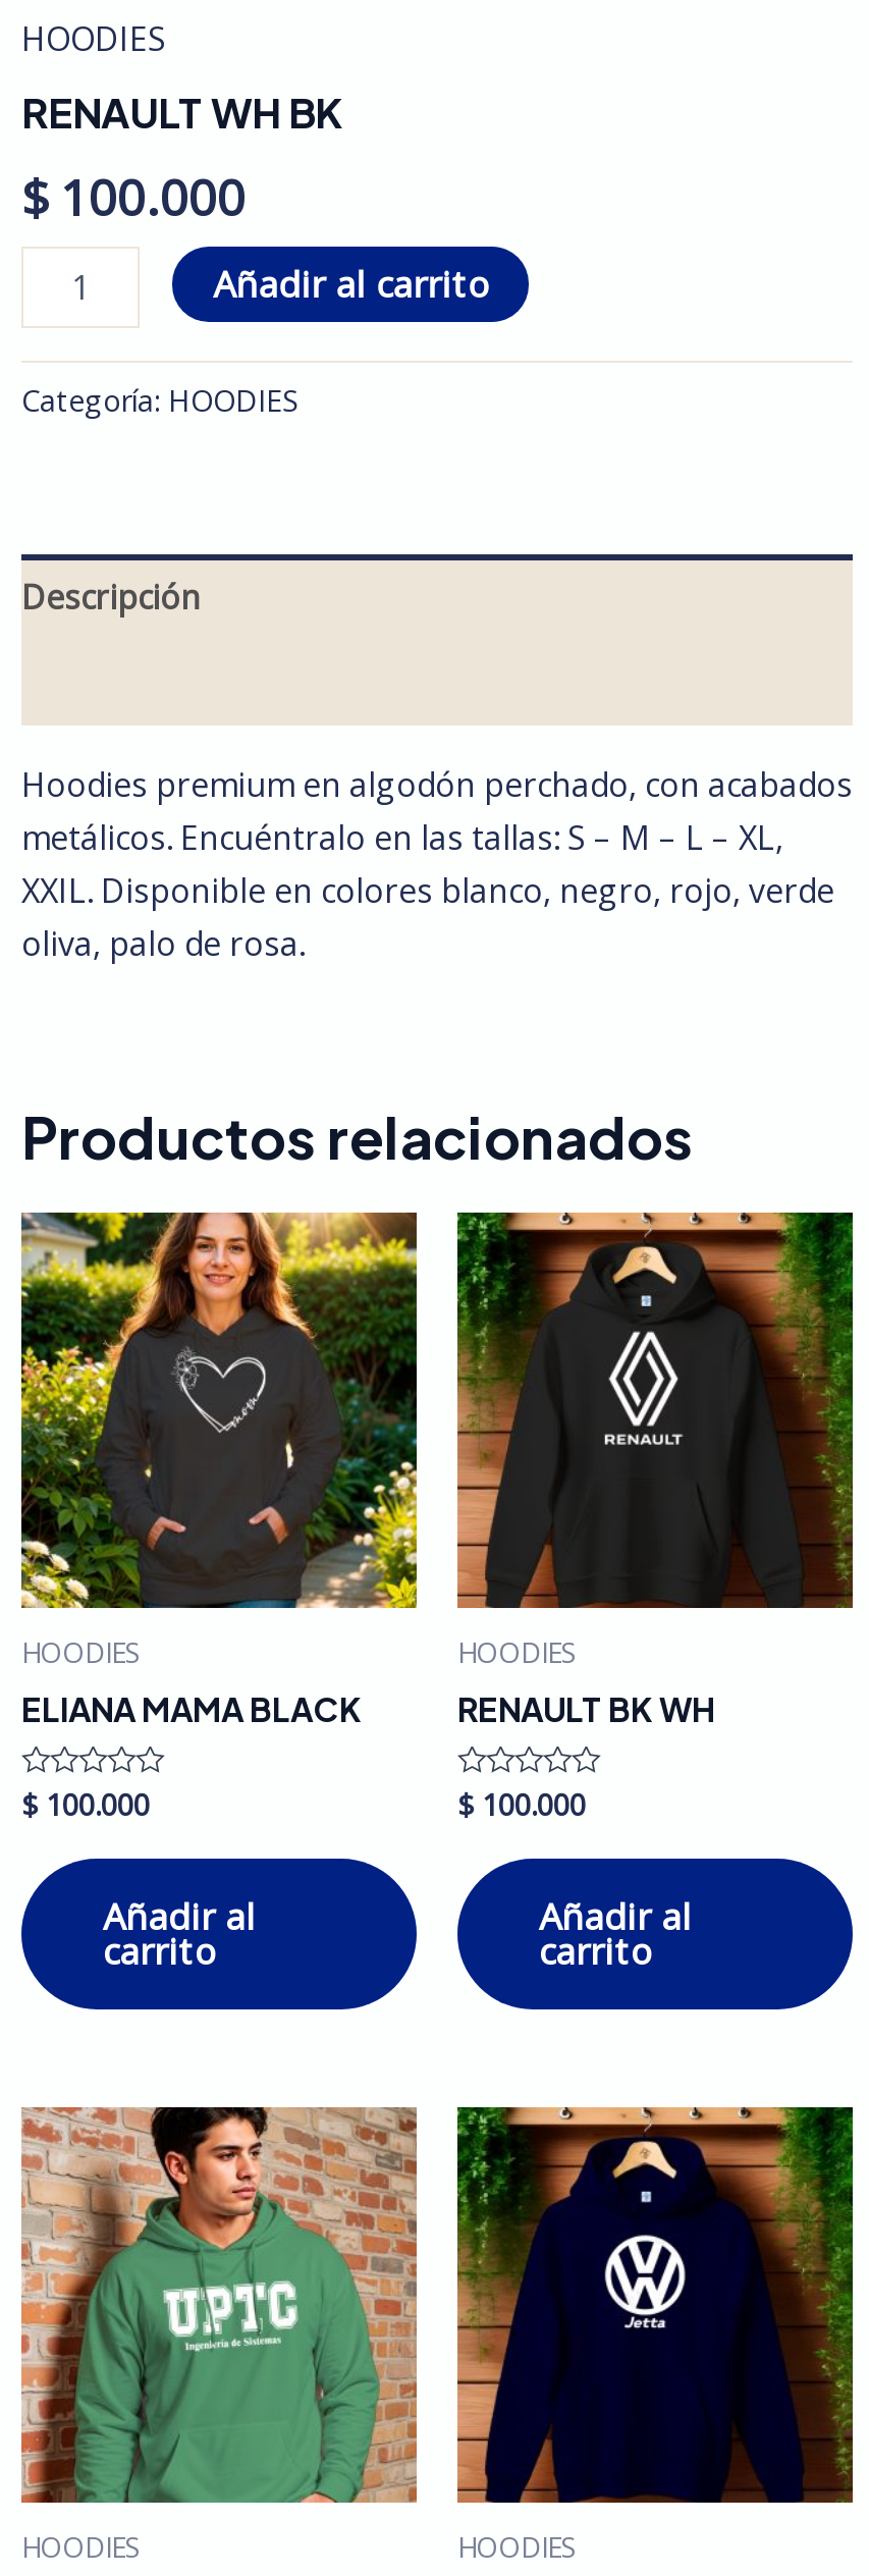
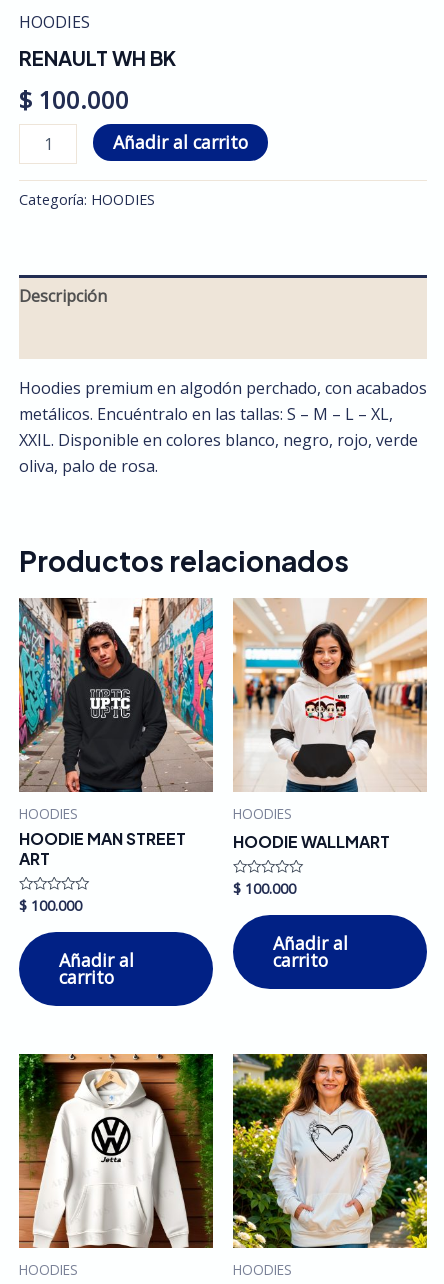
[19,1211,419,1730] [image] | ELIANA MAMA BLACK -> [18,597,214,869] [image] | HOODIE MAN STREET | ART
[455,1211,855,1730] [image] | RENAULT BK WH -> [232,597,428,852] [image] | HOODIE WALLMART
[19,2105,419,2505] [image] -> [18,1053,214,1249] [image]
[455,2105,855,2505] [image] -> [232,1053,428,1249] [image]

